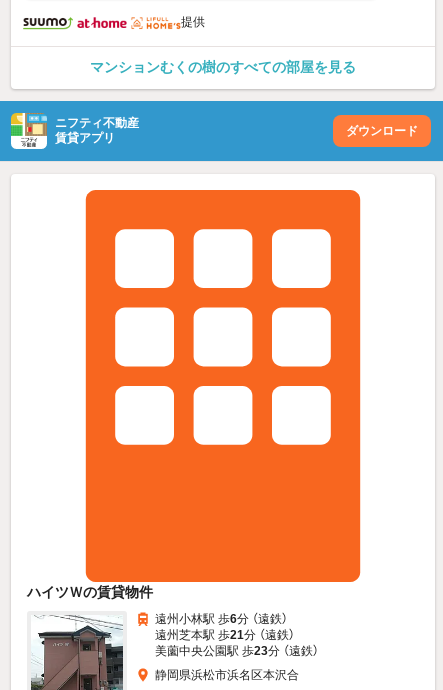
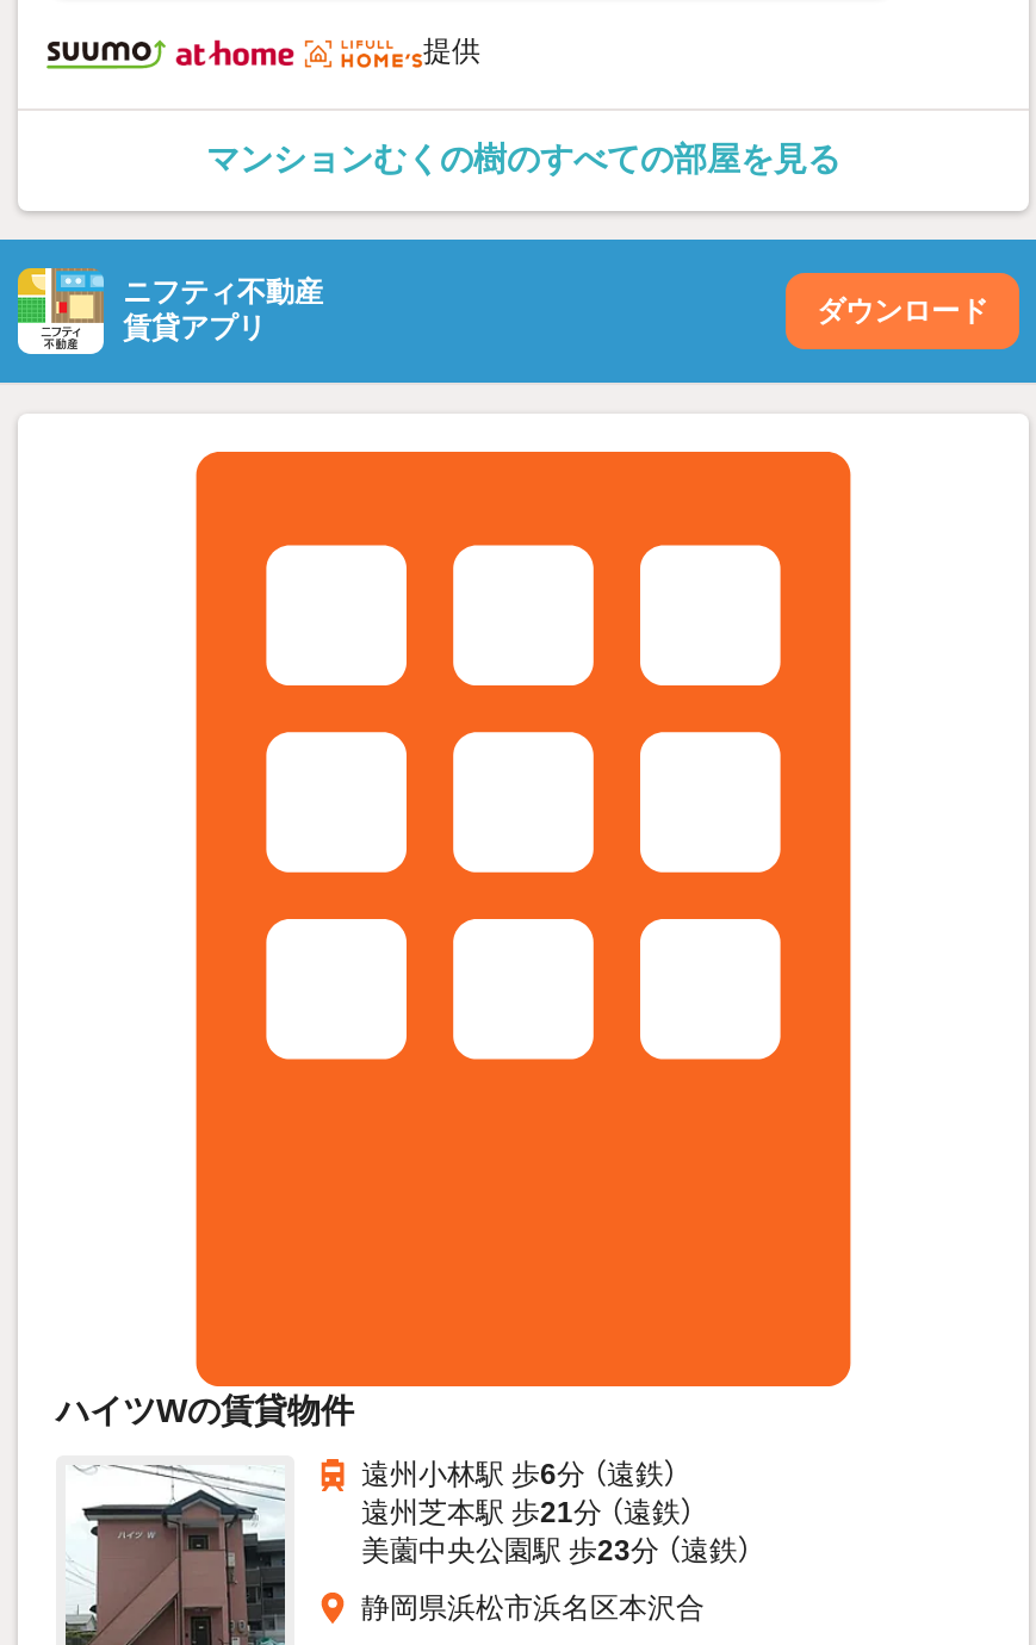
[27,584,153,600] ハイツＷの賃貸物件 -> [56,1393,354,1431] ハイツWの賃貸物件

